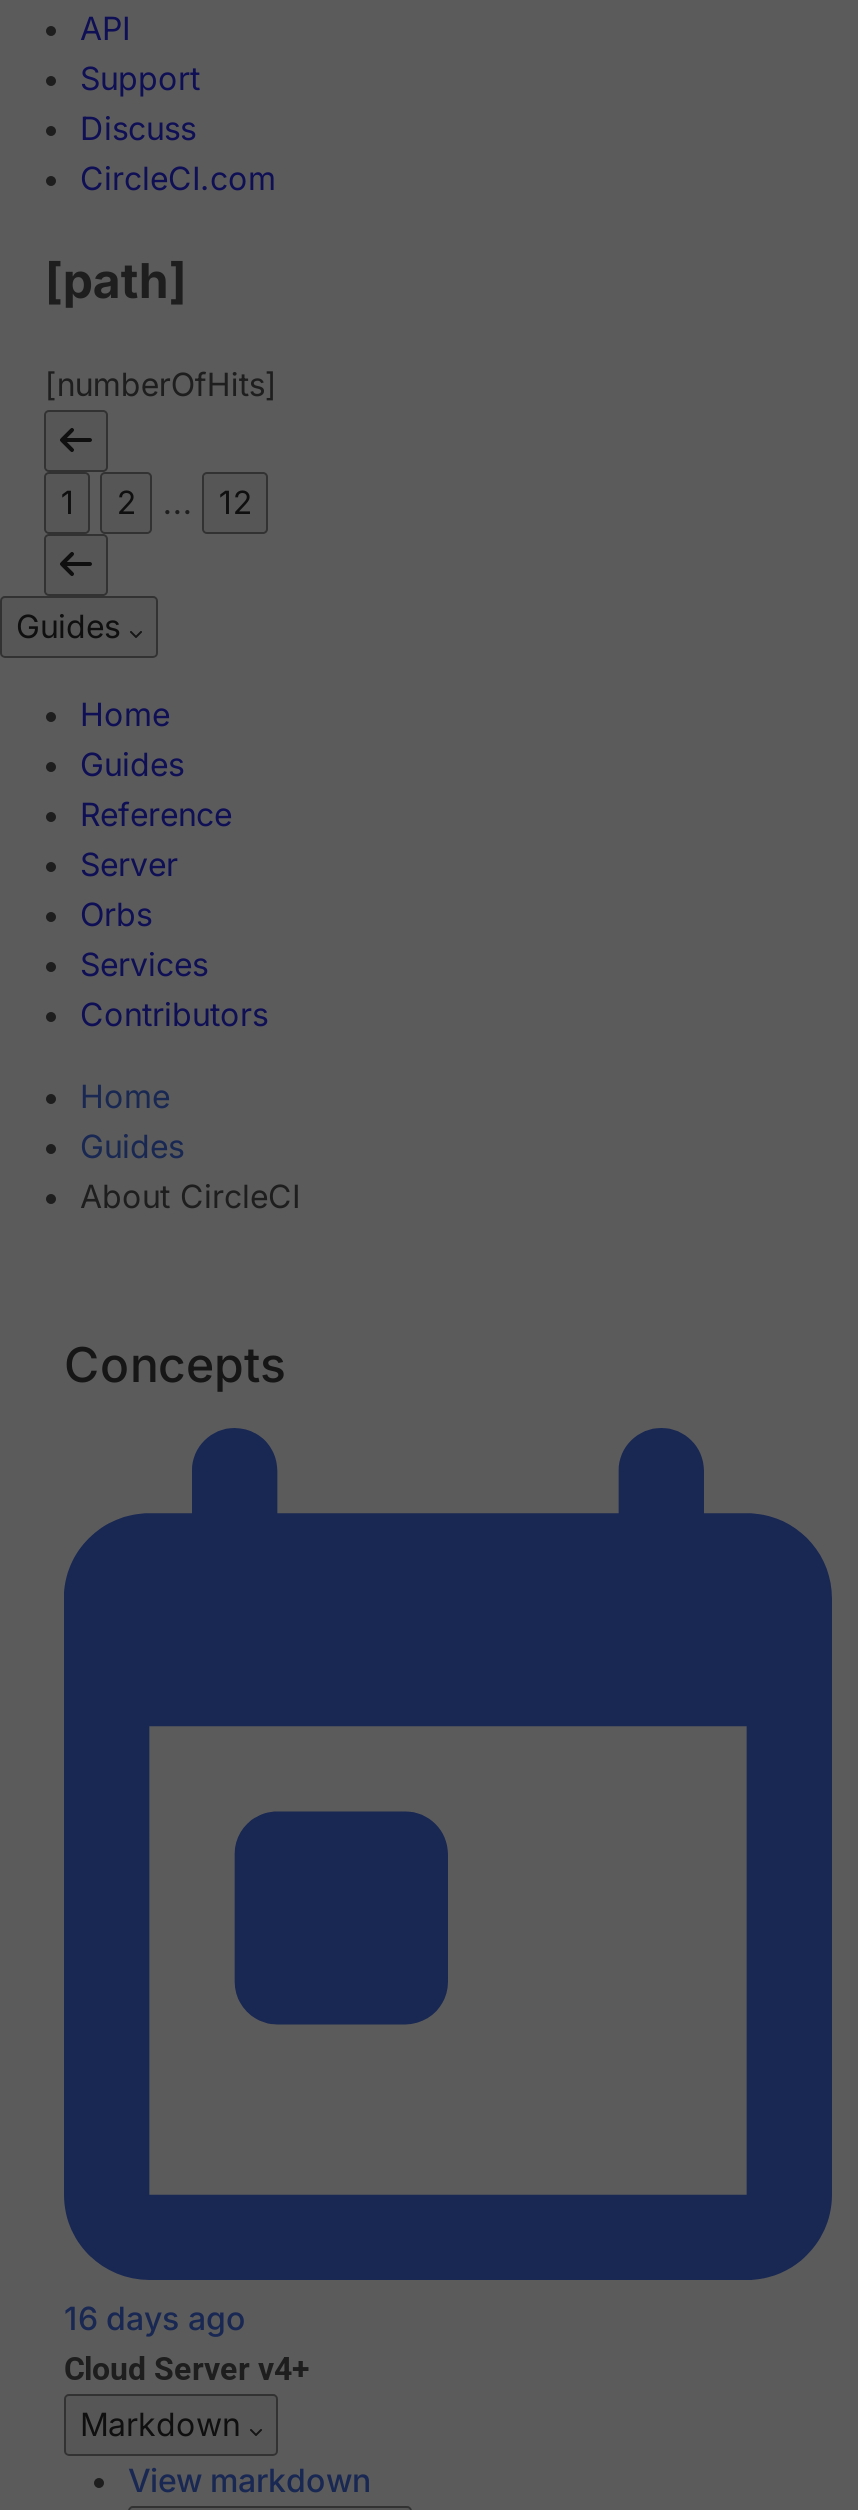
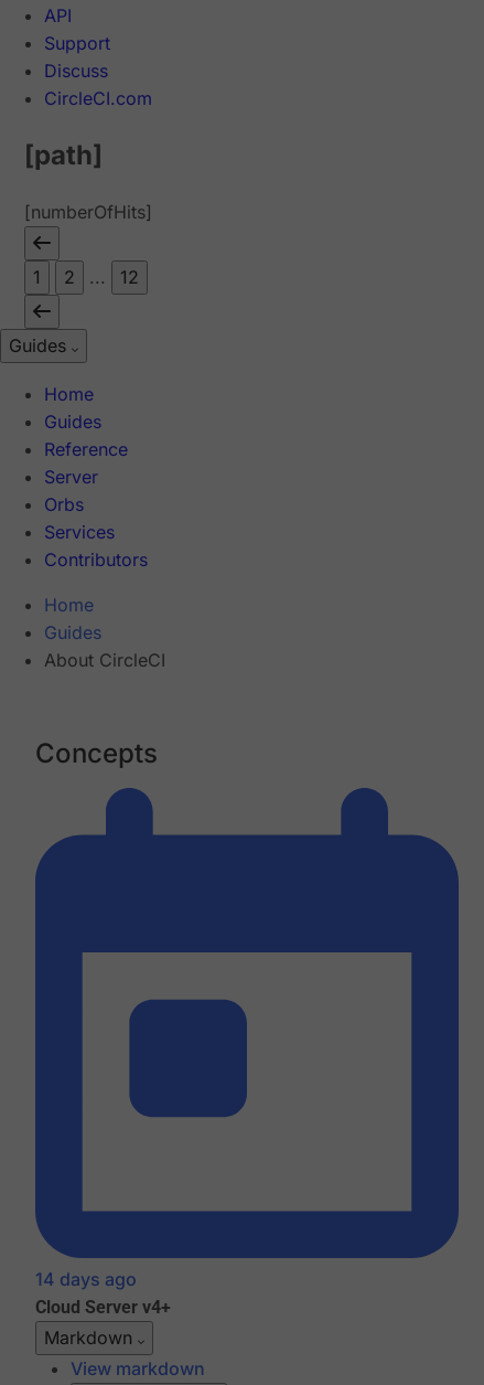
[64,2299,246,2339] 16 days ago -> [35,1269,137,1291] 14 days ago

